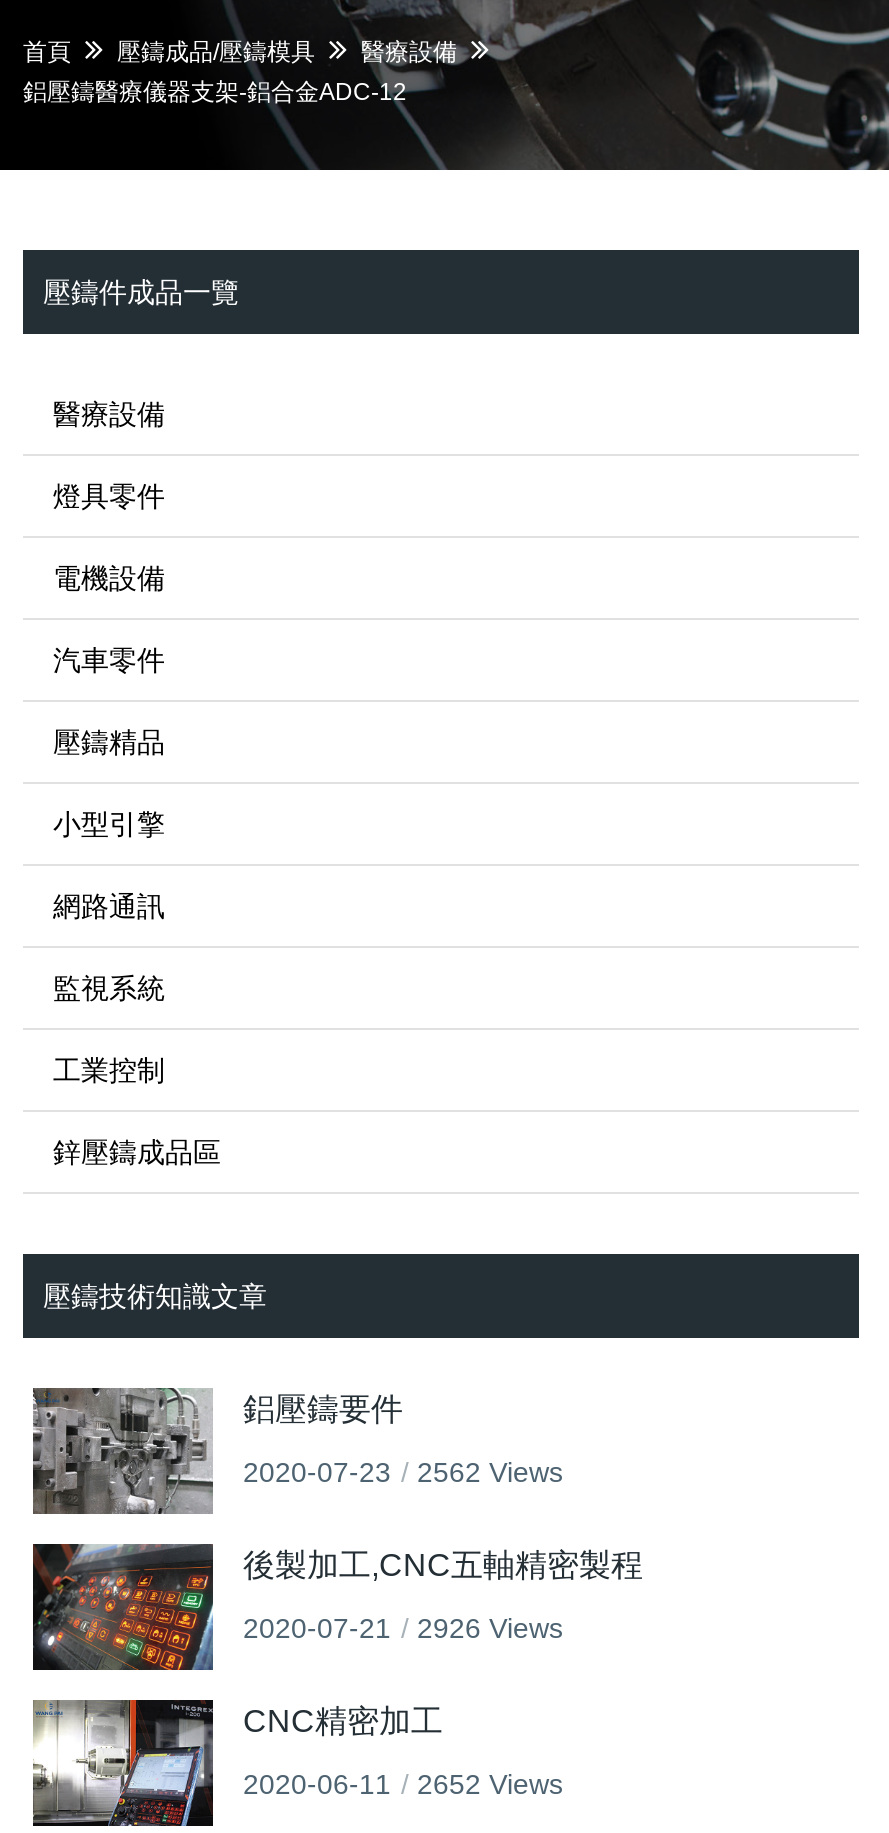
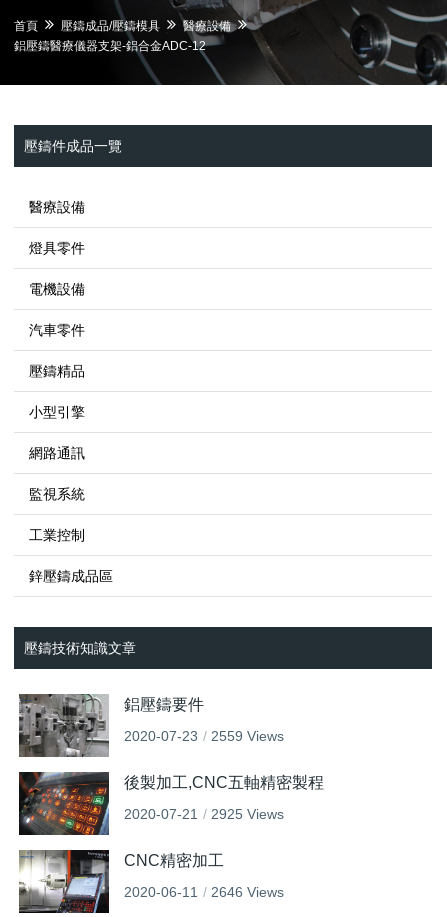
[243,1456,563,1488] 2020-07-23 2562 Views -> [124,728,284,744] 2020-07-23 2559 Views
[243,1612,563,1644] 2020-07-21 2926 Views -> [124,806,284,822] 2020-07-21 2925 Views
[243,1768,563,1800] 2020-06-11 2652 Views -> [124,884,284,900] 2020-06-11 2646 Views

